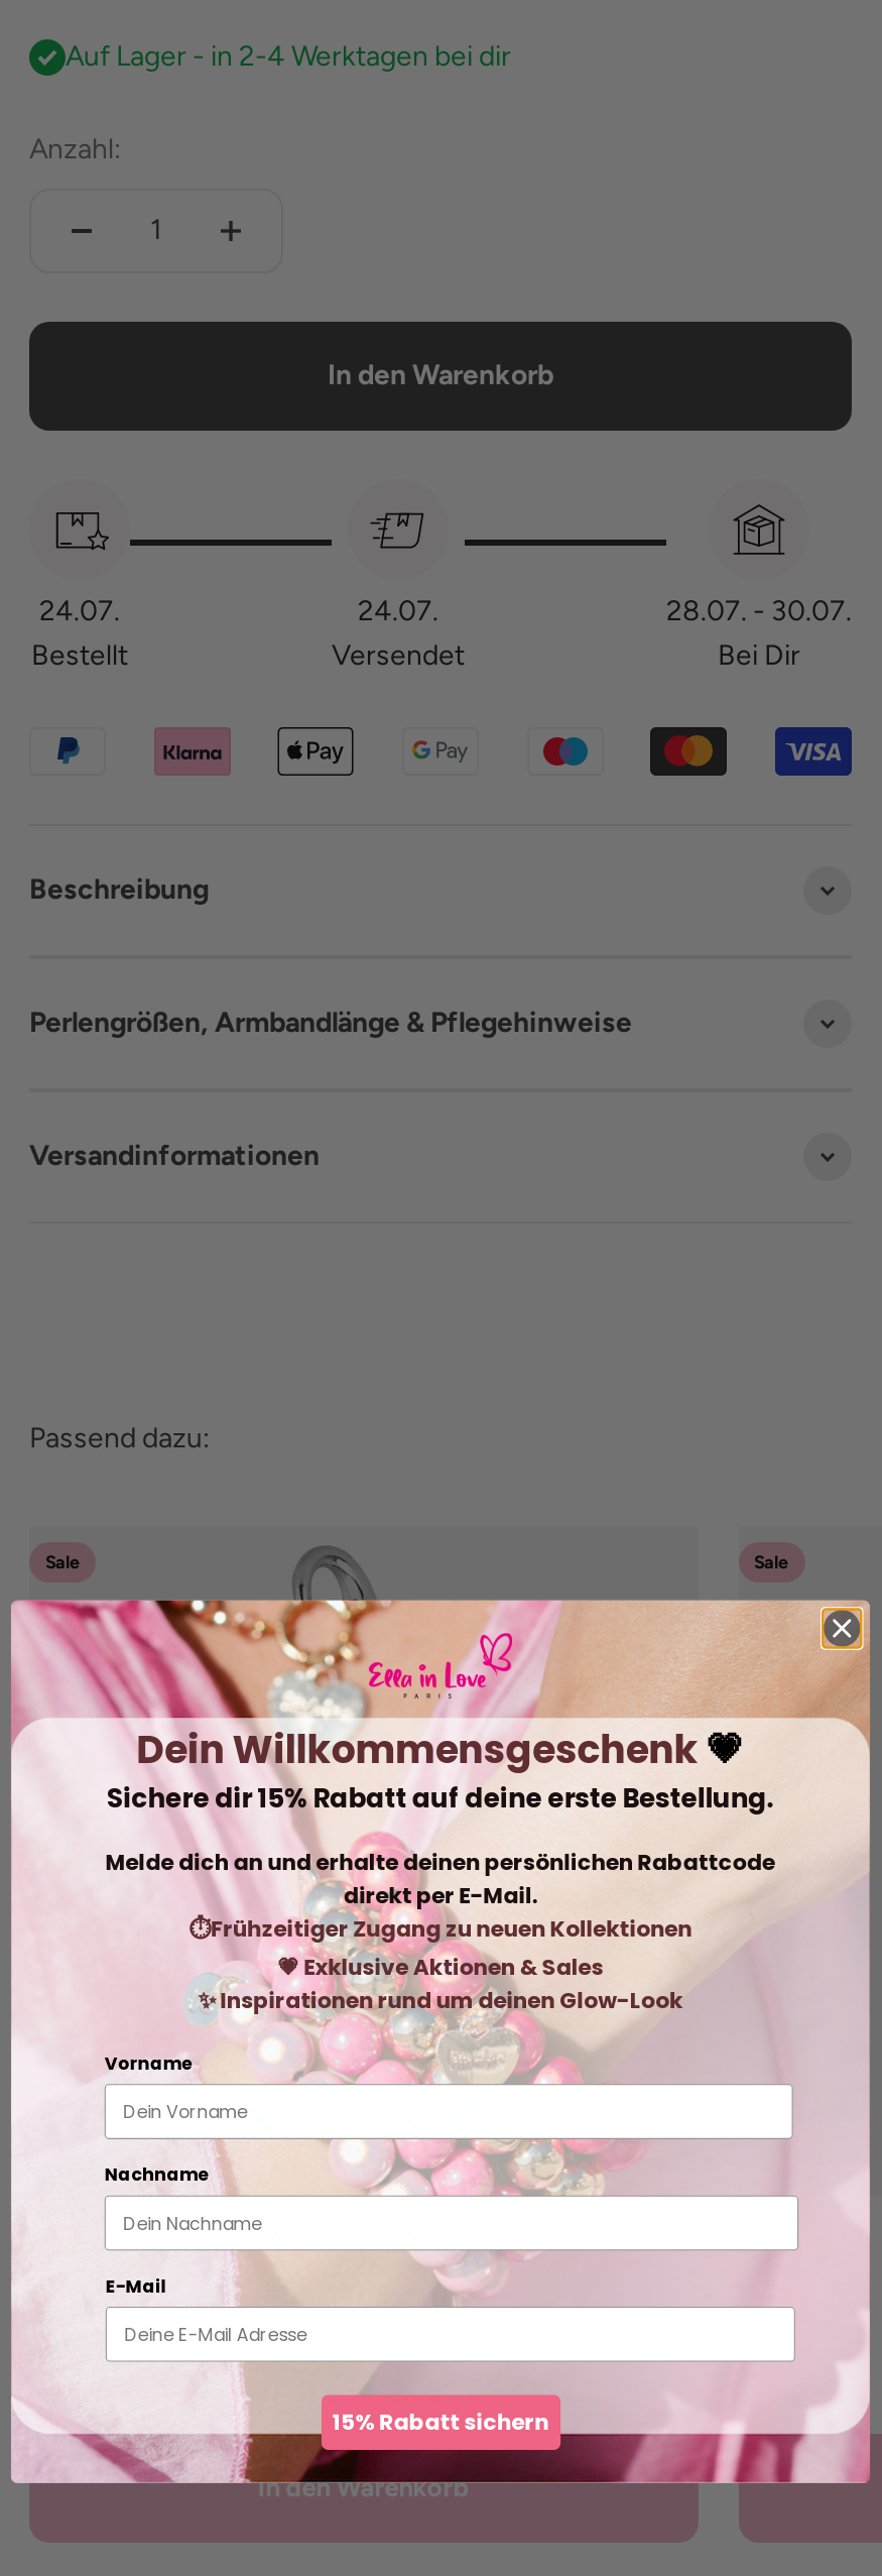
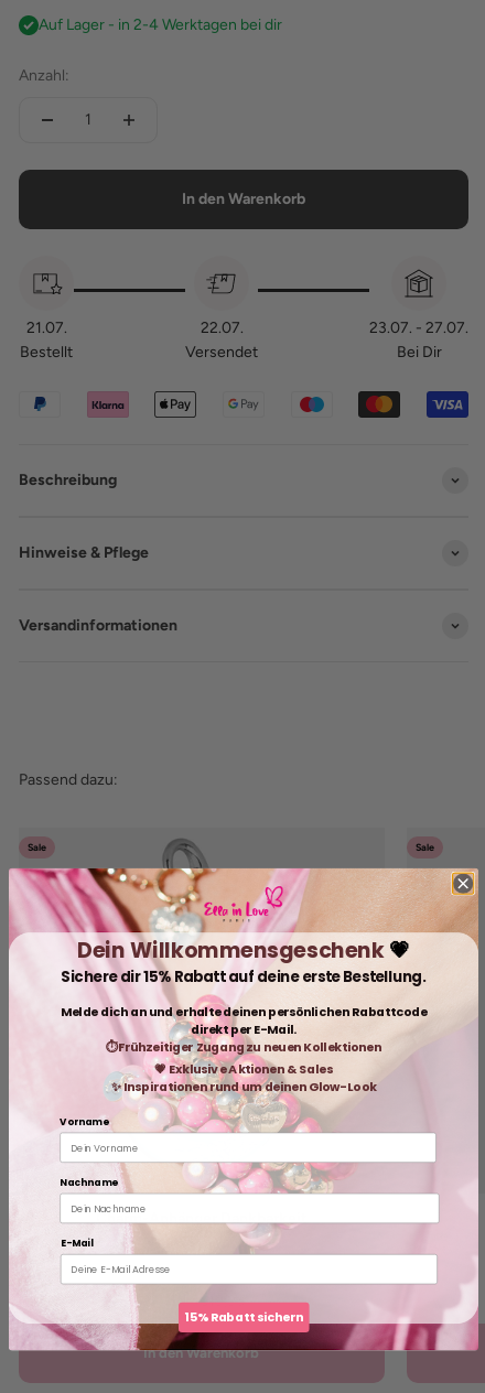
[39,594,120,629] 24.07. -> [26,319,67,337] 21.07.
[358,594,438,629] 24.07. -> [200,319,243,337] 22.07.
[666,594,852,629] 28.07. - 30.07. -> [369,319,468,337] 23.07. - 27.07.
[29,1006,632,1040] Perlengrößen, Armbandlänge & Pflegehinweise -> [19,544,149,562] Hinweise & Pflege

